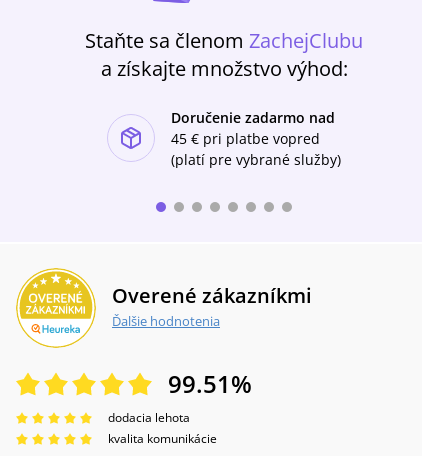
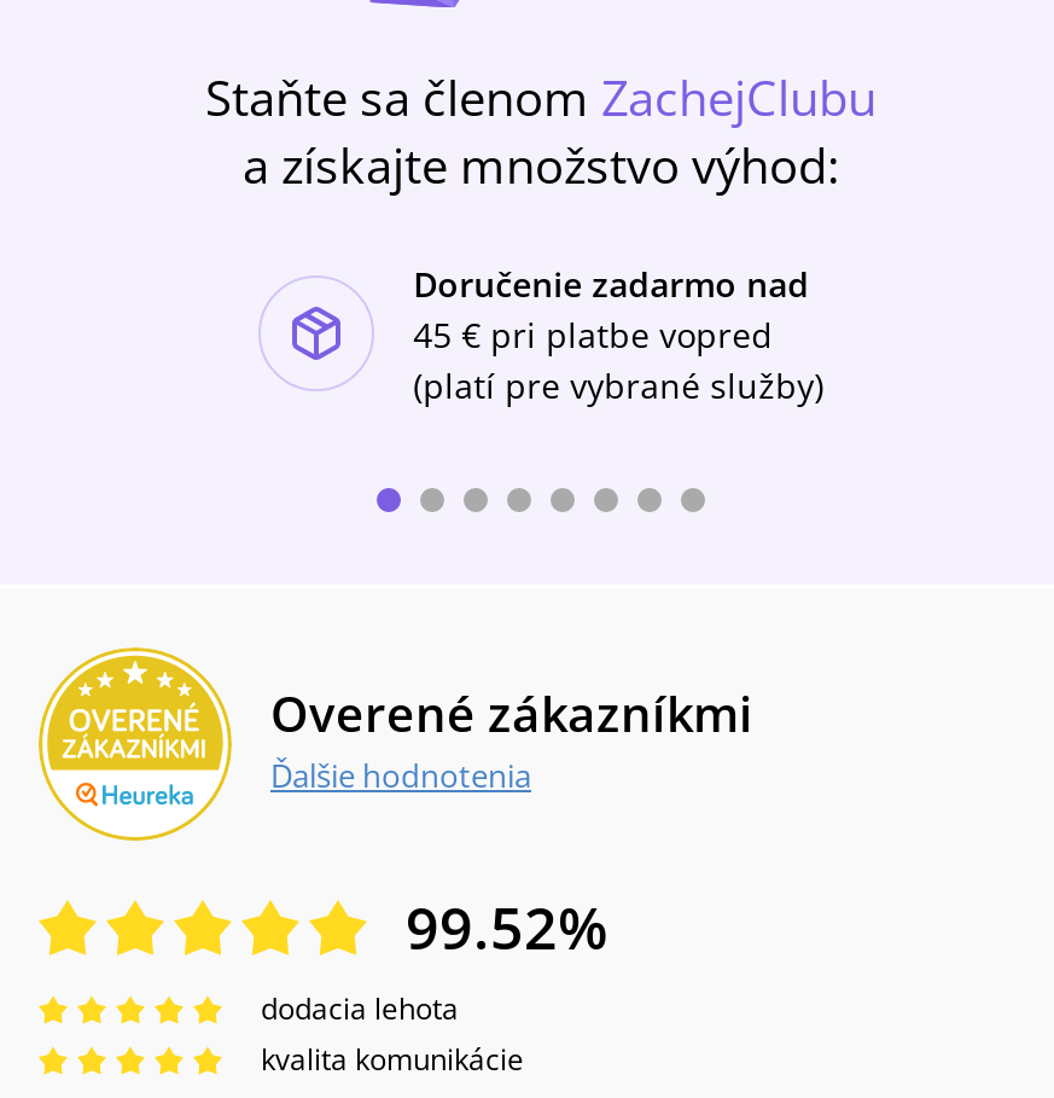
[168,367,252,400] 99.51% -> [406,886,608,966] 99.52%

